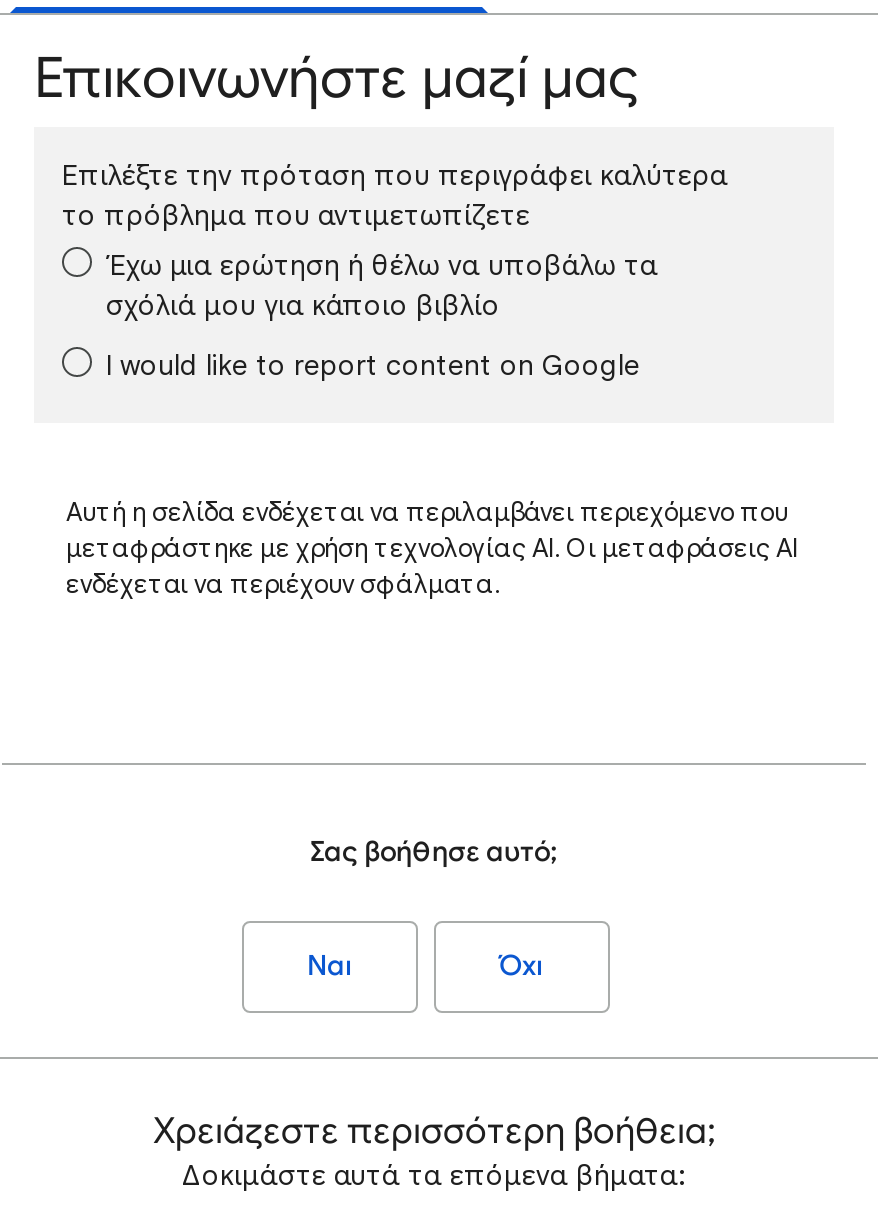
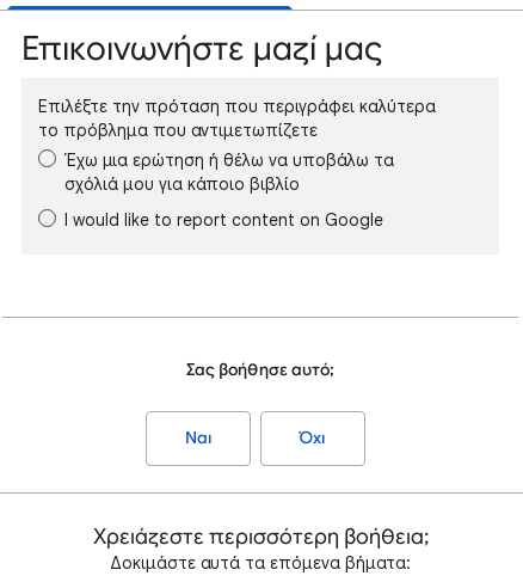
[66,495,798,601] Αυτή η σελίδα ενδέχεται να περιλαμβάνει περιεχόμενο που | μεταφράστηκε με χρήση τεχνολογίας AI. Οι μεταφράσεις AI | ενδέχεται να περιέχουν σφάλματα. -> none

